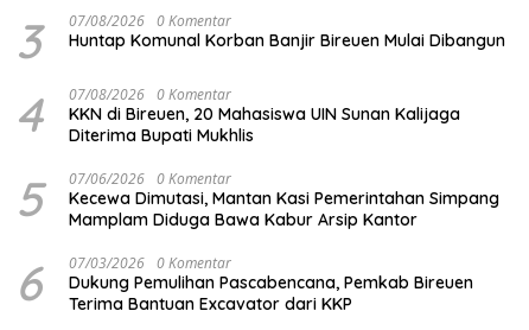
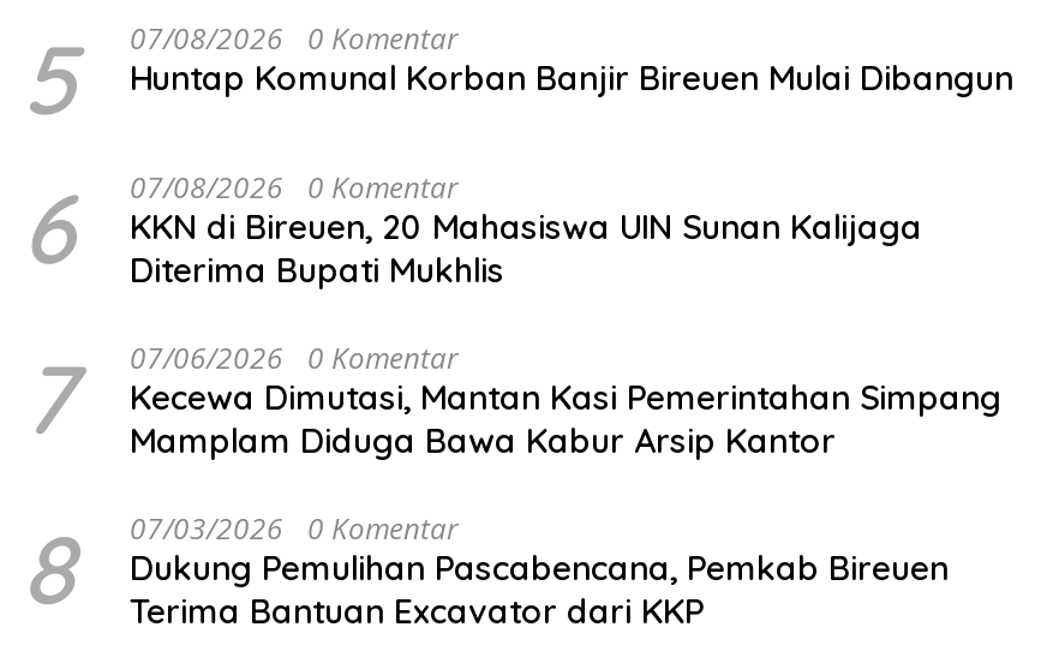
[15,11,505,70] 3 07/08/2026 0 Komentar Huntap Komunal Korban Banjir Bireuen Mulai Dibangun -> [22,18,1013,138] 5 07/08/2026 0 Komentar Huntap Komunal Korban Banjir Bireuen Mulai Dibangun
[15,84,460,144] 4 07/08/2026 0 Komentar KKN di Bireuen, 20 Mahasiswa UIN Sunan Kalijaga -> [22,167,922,287] 6 07/08/2026 0 Komentar KKN di Bireuen, 20 Mahasiswa UIN Sunan Kalijaga
[15,169,499,230] 5 07/06/2026 0 Komentar Kecewa Dimutasi, Mantan Kasi Pemerintahan Simpang Mamplam Diduga Bawa Kabur Arsip Kantor -> [22,338,1001,462] 7 07/06/2026 0 Komentar Kecewa Dimutasi, Mantan Kasi Pemerintahan Simpang Mamplam Diduga Bawa Kabur Arsip Kantor
[15,253,473,315] 6 07/03/2026 0 Komentar Dukung Pemulihan Pascabencana, Pemkab Bireuen Terima Bantuan Excavator dari KKP -> [22,508,949,633] 8 07/03/2026 0 Komentar Dukung Pemulihan Pascabencana, Pemkab Bireuen Terima Bantuan Excavator dari KKP

